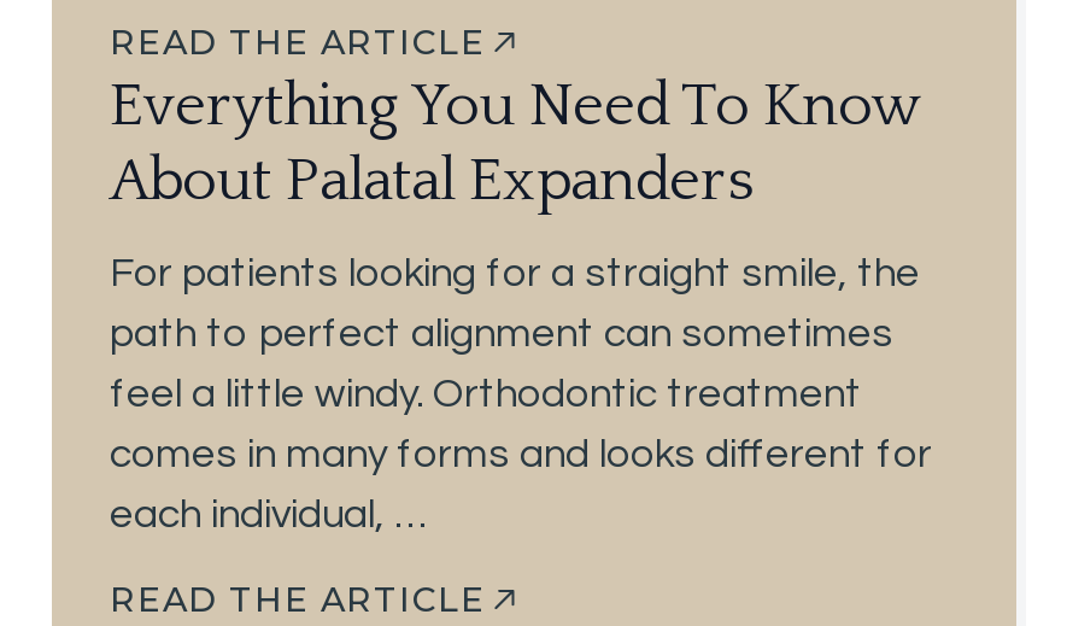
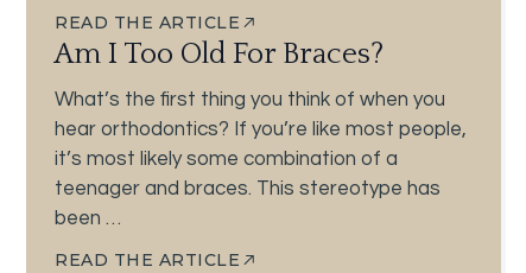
[110,74,917,216] Everything You Need To Know | About Palatal Expanders -> [55,38,384,71] Am I Too Old For Braces?
[110,252,932,537] For patients looking for a straight smile, the | path to perfect alignment can sometimes | feel a little windy. Orthodontic treatment | comes in many forms and looks different for | each individual, … -> [55,89,467,229] What’s the first thing you think of when you | hear orthodontics? If you’re like most people, | it’s most likely some combination of a | teenager and braces. This stereotype has | been …

